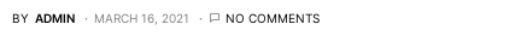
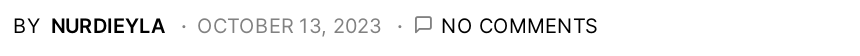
[12,11,189,25] BY ADMIN | MARCH 16, 2021 -> [13,14,381,38] BY NURDIEYLA | OCTOBER 13, 2023

